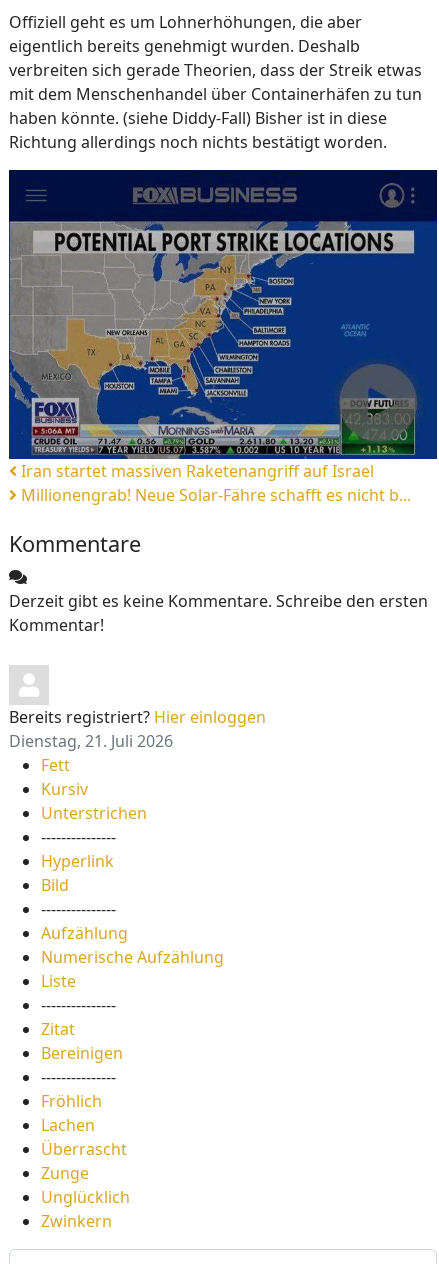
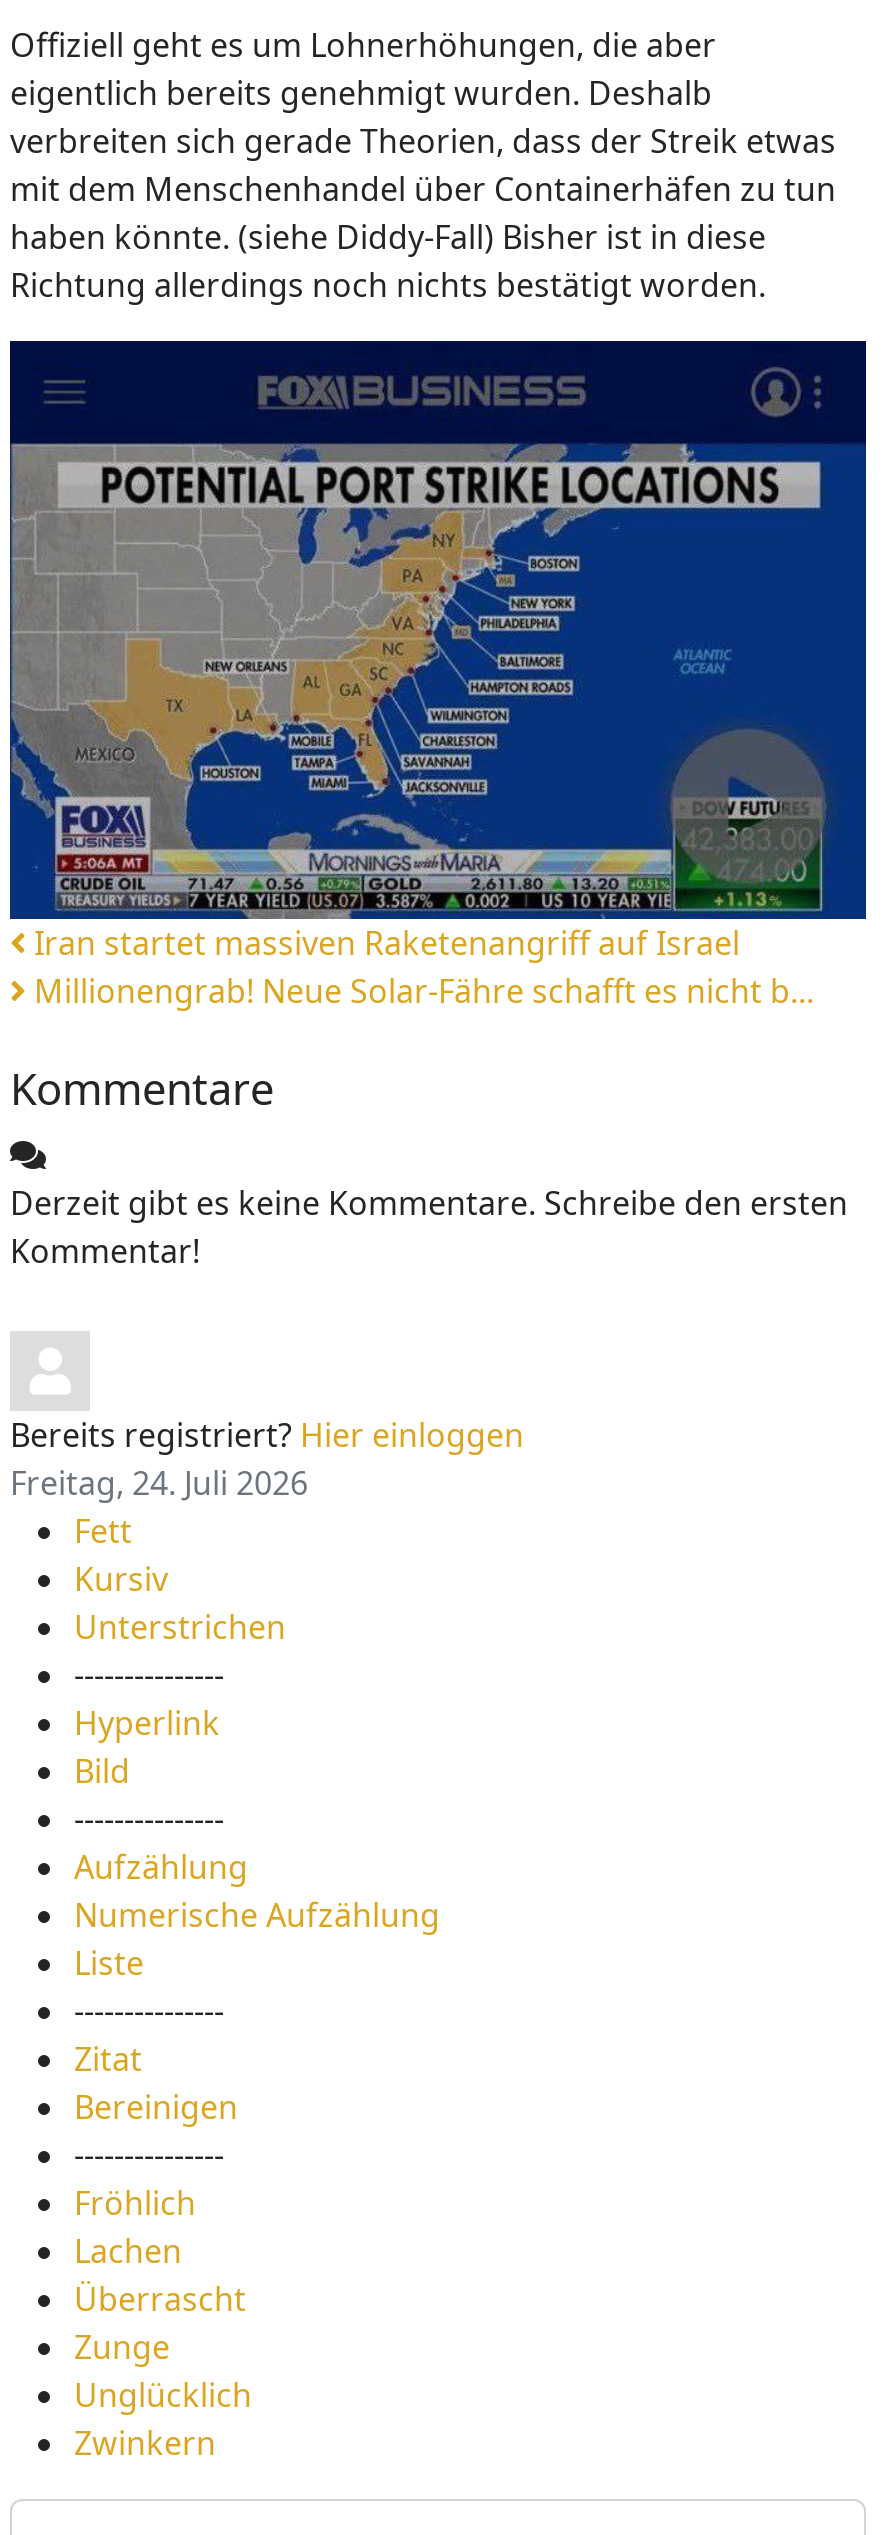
[9,730,173,752] Dienstag, 21. Juli 2026 -> [10,1461,308,1505] Freitag, 24. Juli 2026

